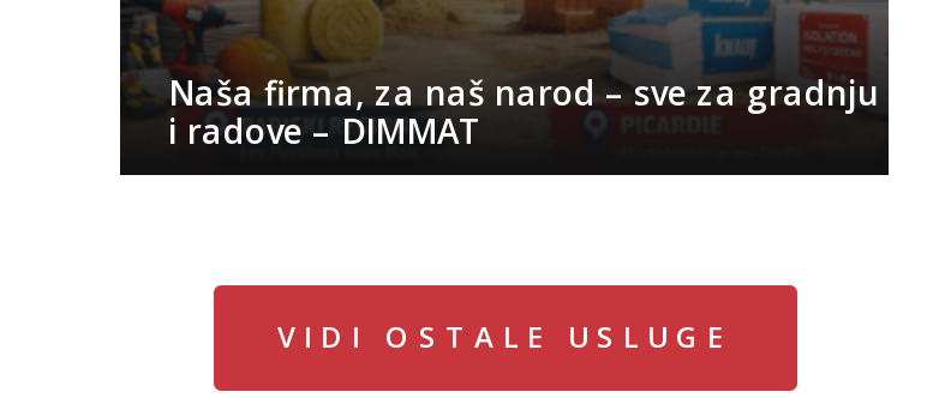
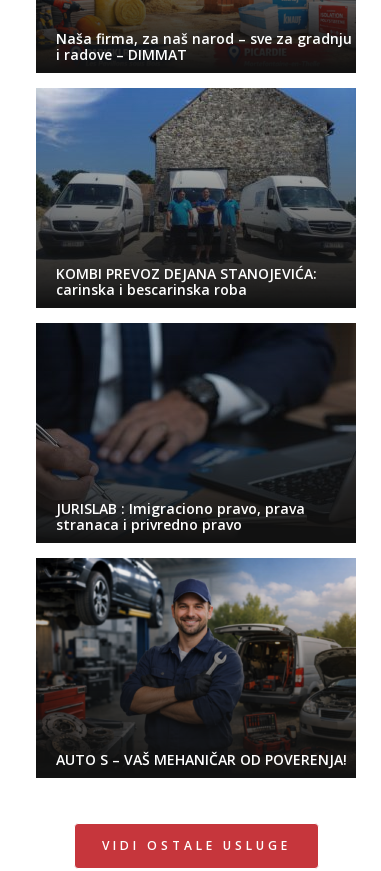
none -> [35,87,357,309] [image] | KOMBI PREVOZ DEJANA STANOJEVIĆA: | carinska i bescarinska roba
none -> [35,557,356,769] [image] | AUTO S – VAŠ MEHANIČAR OD POVERENJA!
none -> [36,322,355,544] [image] | JURISLAB : Imigraciono pravo, prava | stranaca i privredno pravo

